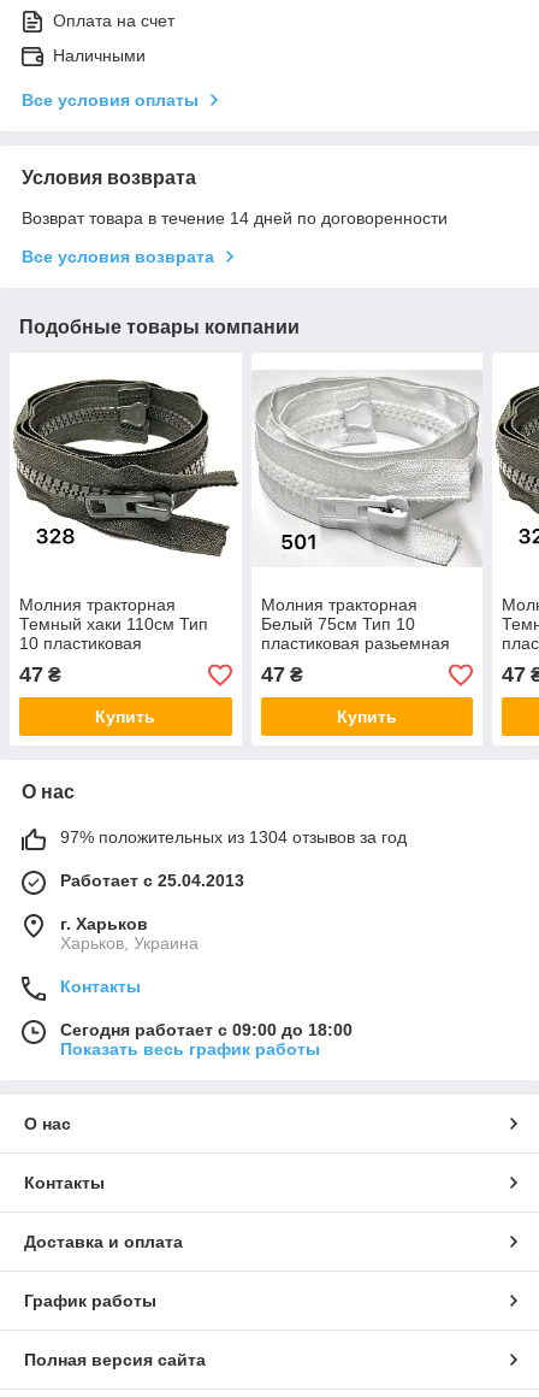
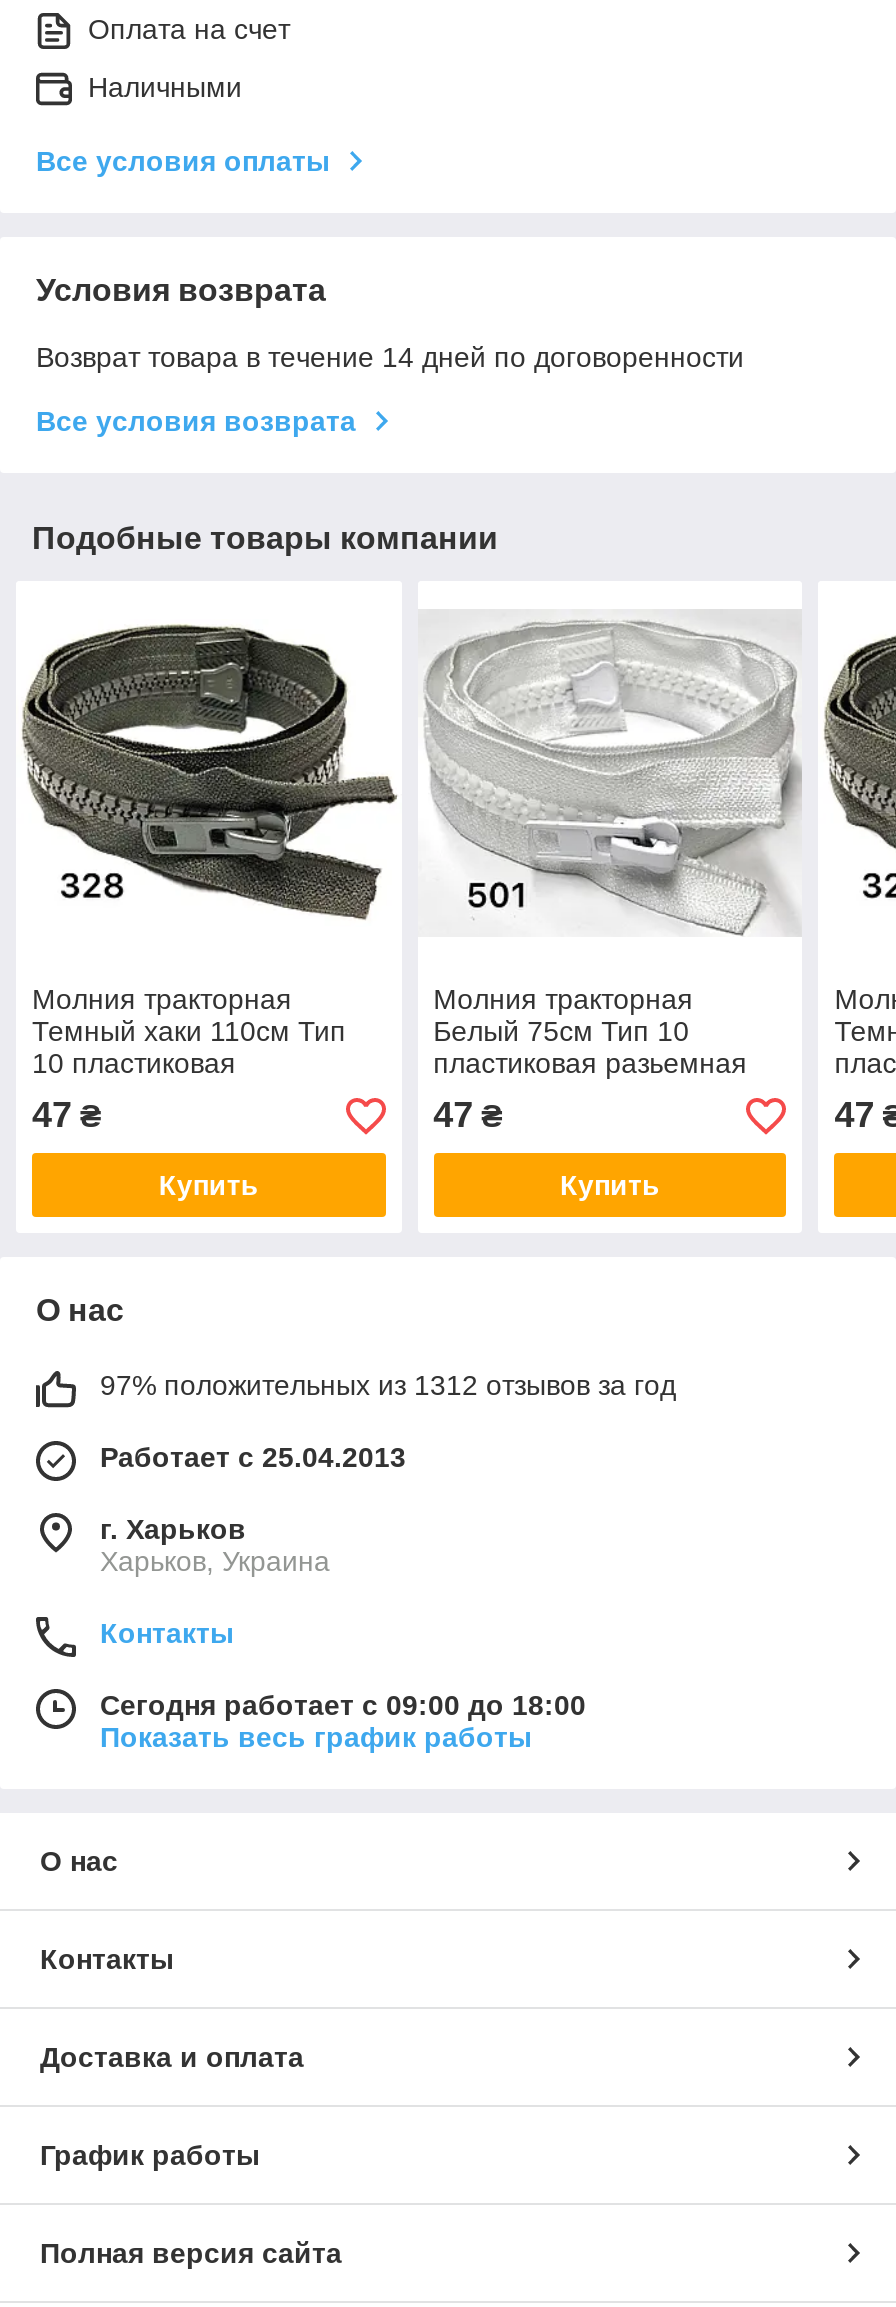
[60,828,407,847] 97% положительных из 1304 отзывов за год -> [100,1370,676,1402] 97% положительных из 1312 отзывов за год

